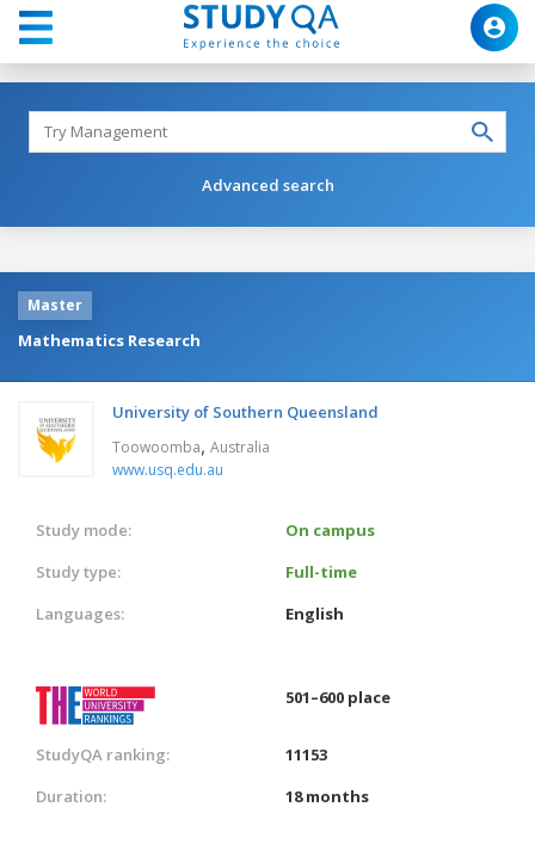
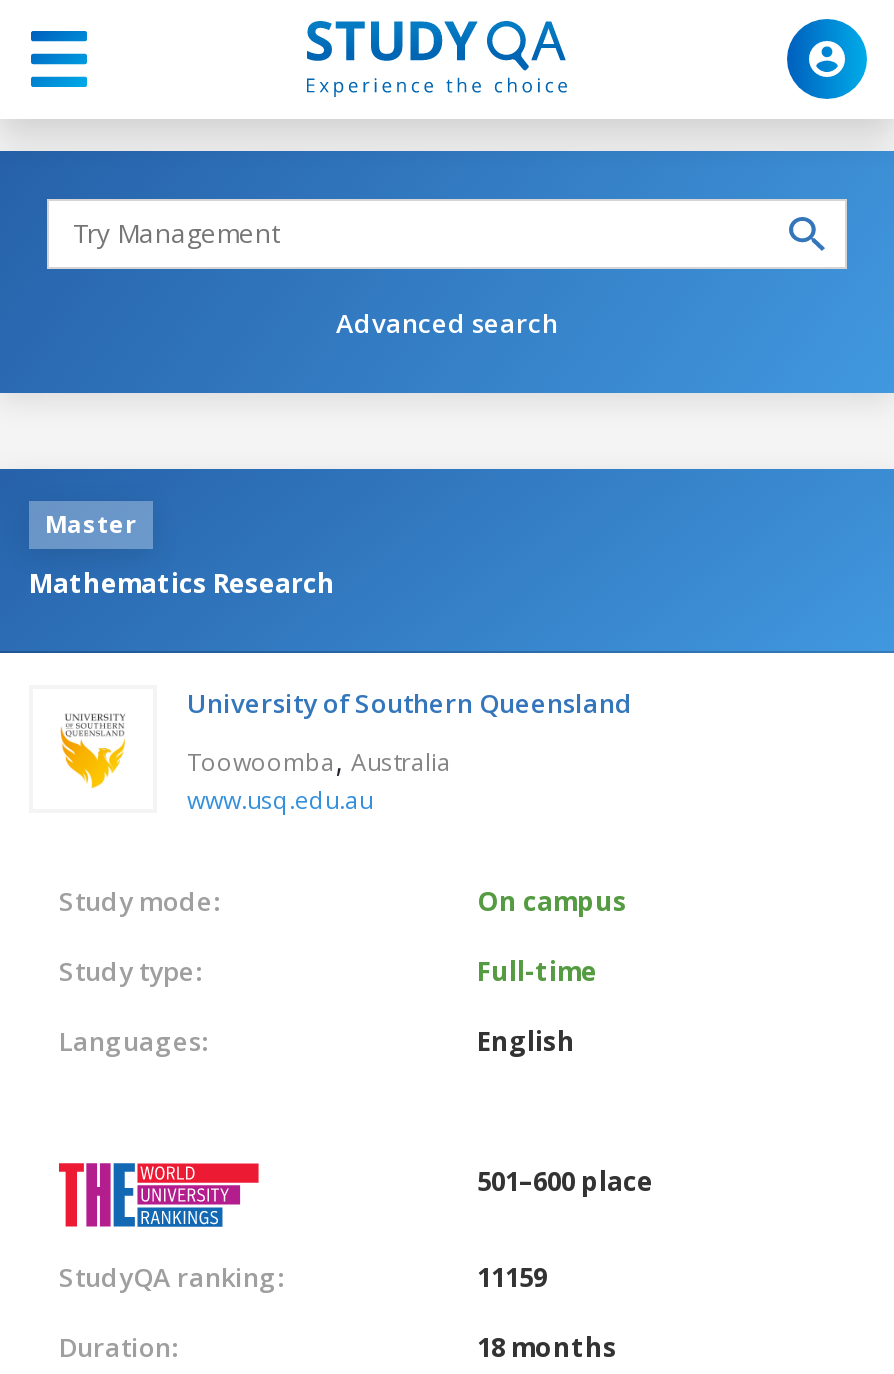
[285,743,327,765] 11153 -> [477,1259,547,1295] 11159

